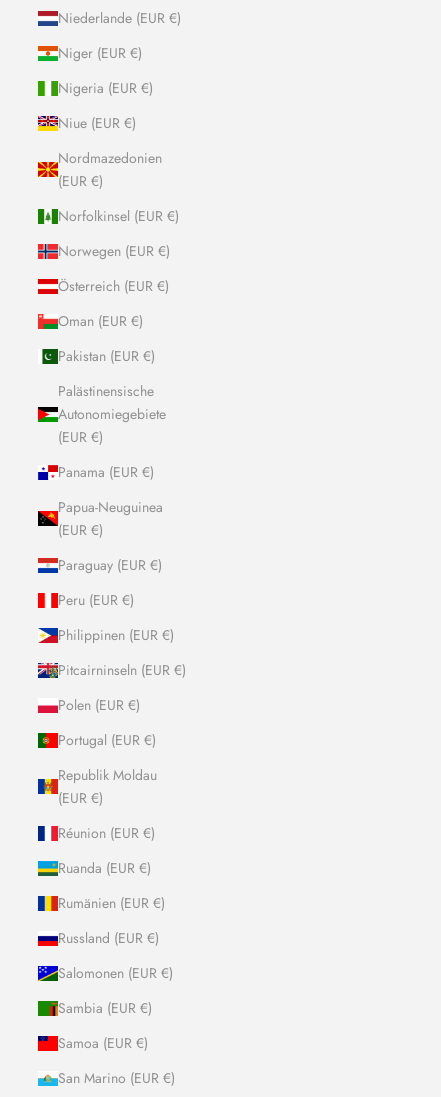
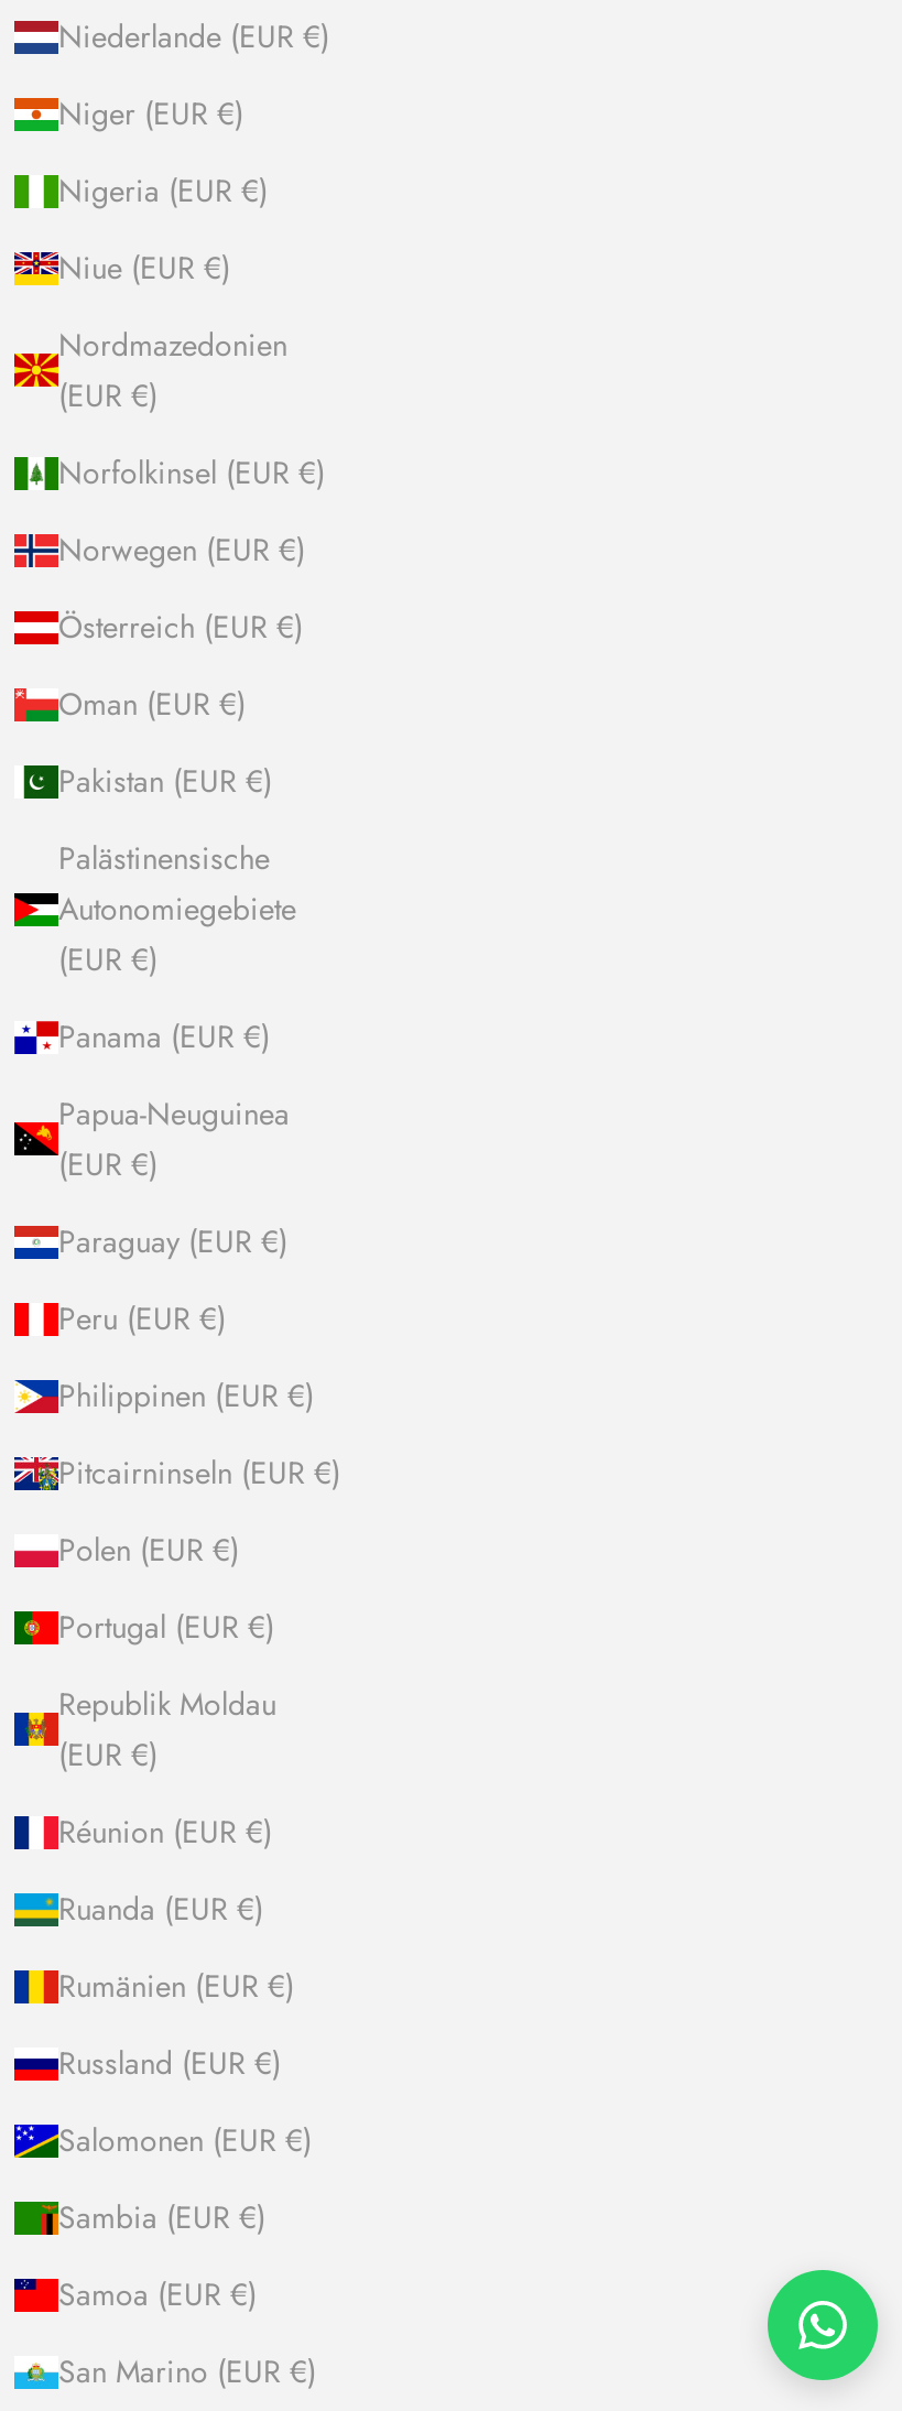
none -> [765,2268,880,2385] [image]

